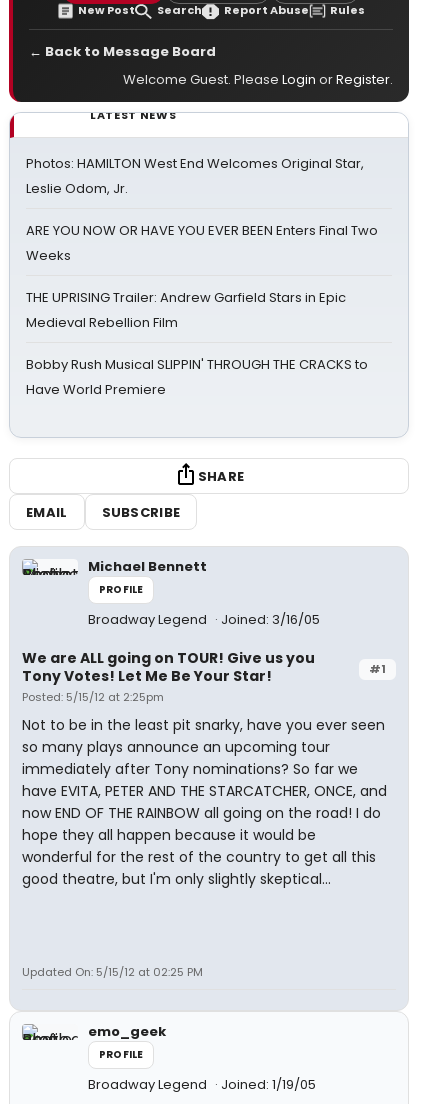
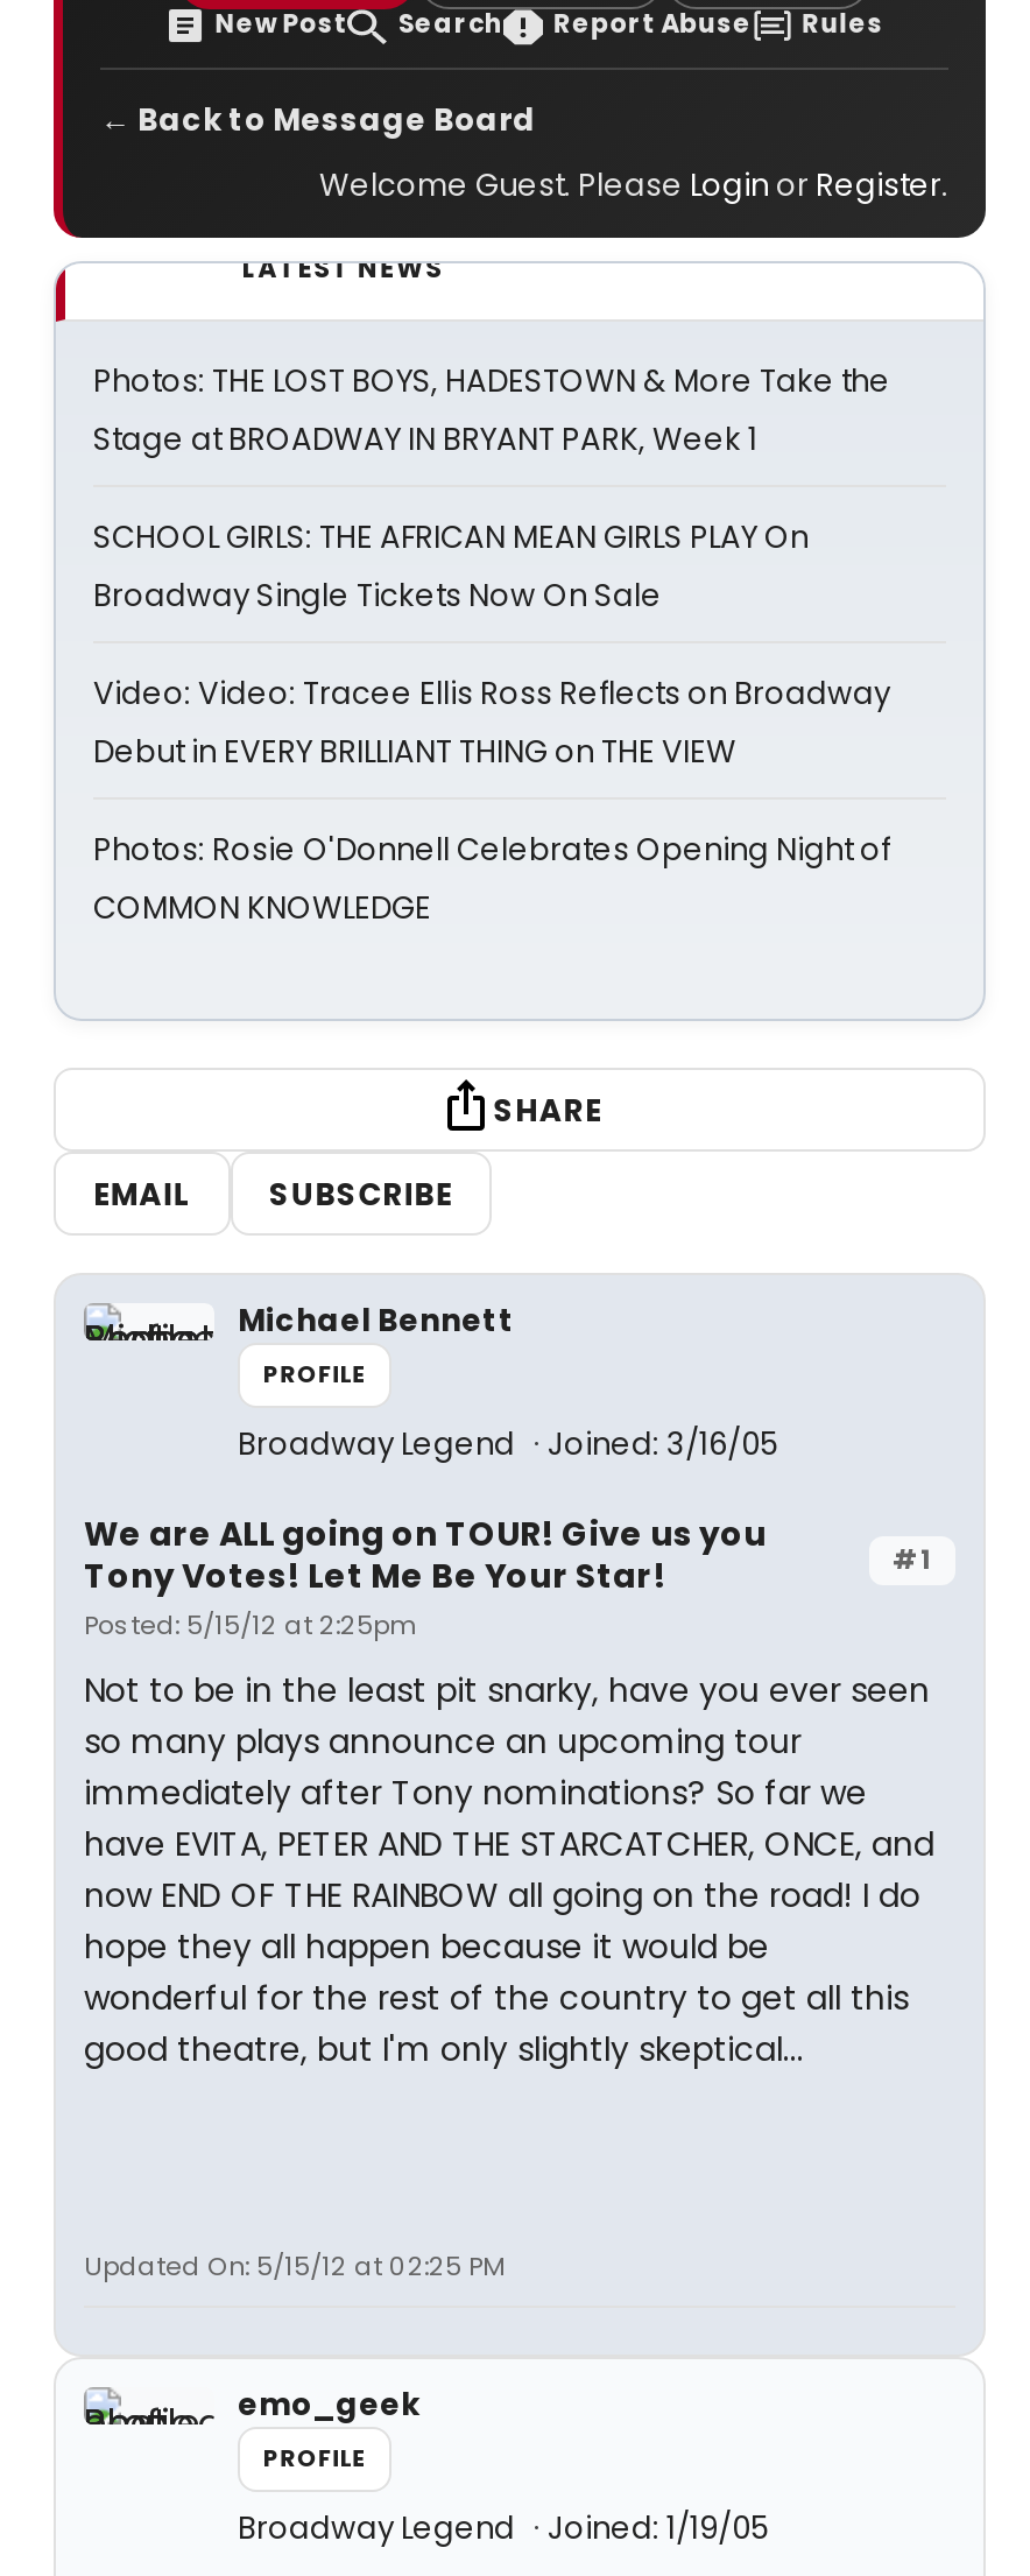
[26,154,364,198] Photos: HAMILTON West End Welcomes Original Star, | Leslie Odom, Jr. -> [93,359,890,462] Photos: THE LOST BOYS, HADESTOWN & More Take the | Stage at BROADWAY IN BRYANT PARK, Week 1
[26,221,378,265] ARE YOU NOW OR HAVE YOU EVER BEEN Enters Final Two | Weeks -> [93,515,809,618] SCHOOL GIRLS: THE AFRICAN MEAN GIRLS PLAY On | Broadway Single Tickets Now On Sale
[26,288,346,332] THE UPRISING Trailer: Andrew Garfield Stars in Epic | Medieval Rebellion Film -> [93,671,890,774] Video: Video: Tracee Ellis Ross Reflects on Broadway | Debut in EVERY BRILLIANT THING on THE VIEW
[26,355,368,399] Bobby Rush Musical SLIPPIN' THROUGH THE CRACKS to | Have World Premiere -> [93,828,890,930] Photos: Rosie O'Donnell Celebrates Opening Night of | COMMON KNOWLEDGE

